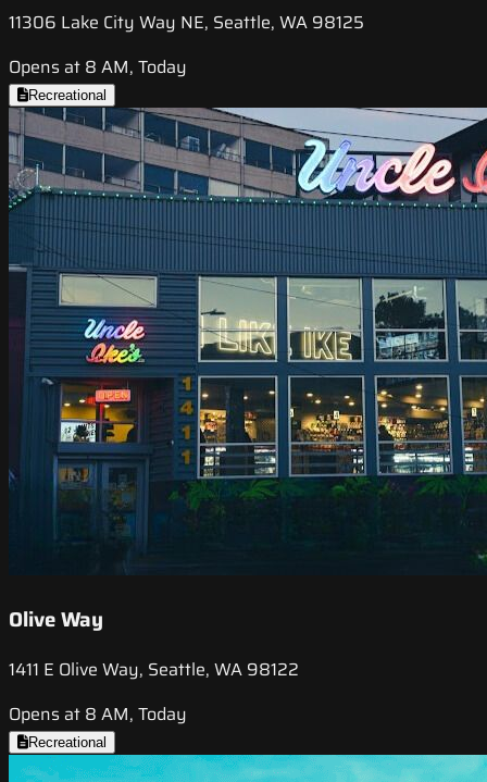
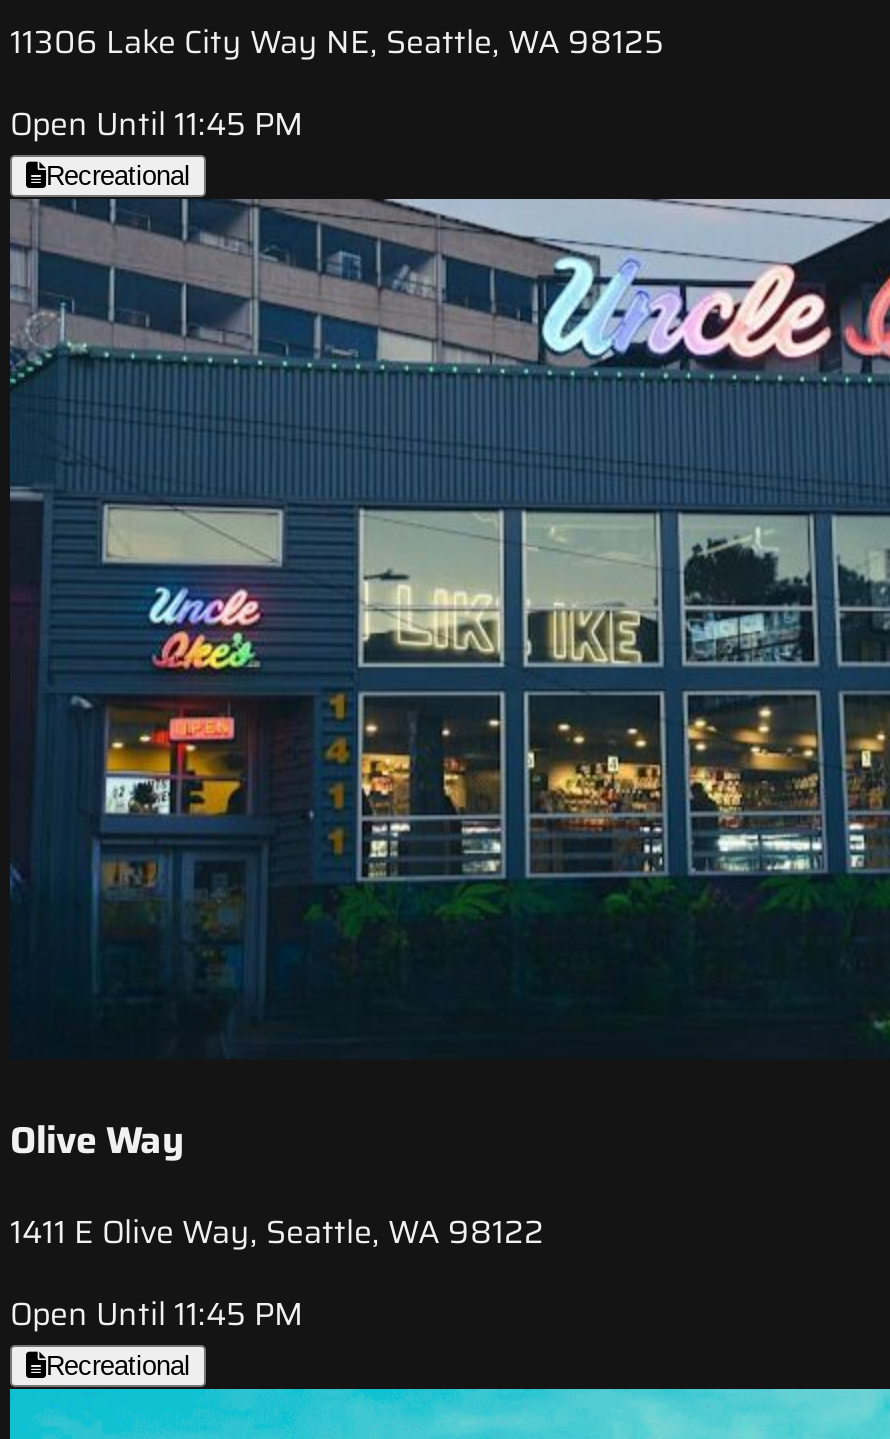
[9,54,187,81] Opens at 8 AM, Today -> [10,100,304,150] Open Until 11:45 PM
[9,700,187,727] Opens at 8 AM, Today -> [10,1289,304,1339] Open Until 11:45 PM

